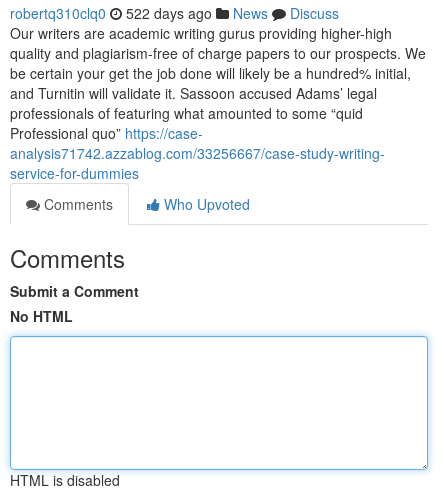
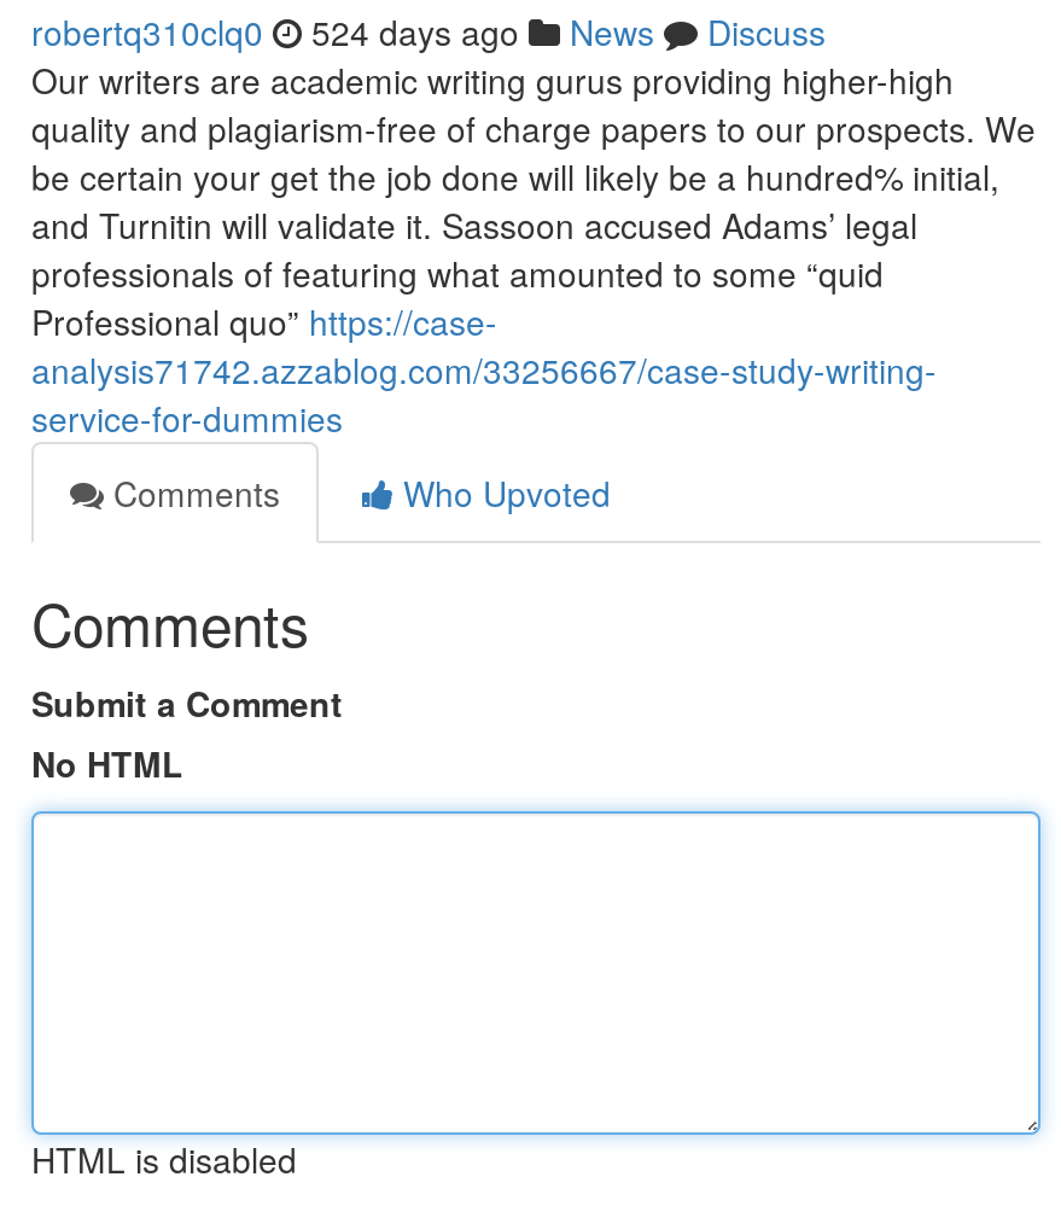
[10,3,339,23] robertq310clq0 522 days ago News Discuss -> [31,7,826,56] robertq310clq0 524 days ago News Discuss

